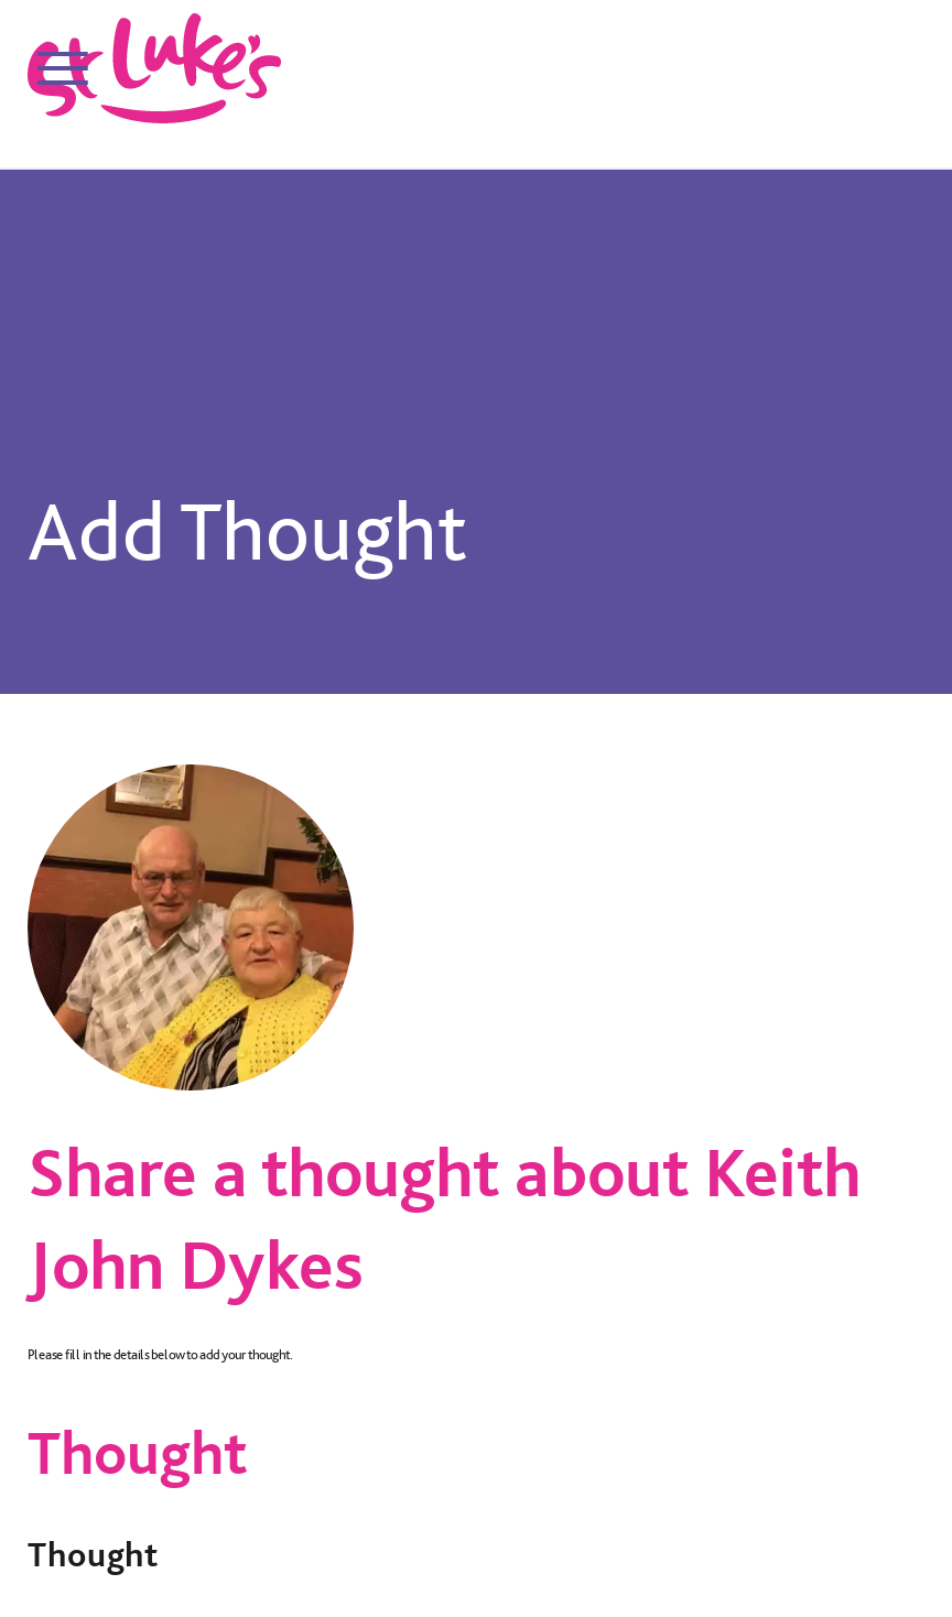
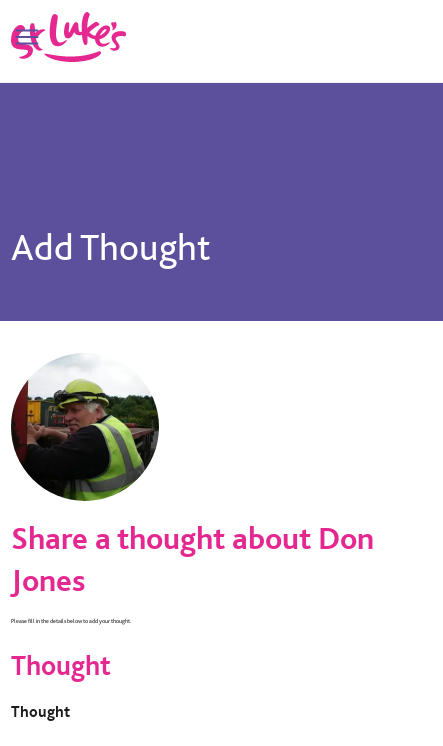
[28,762,861,1306] [image] | Share a thought about Keith | John Dykes -> [11,353,374,599] [image] | Share a thought about Don | Jones

